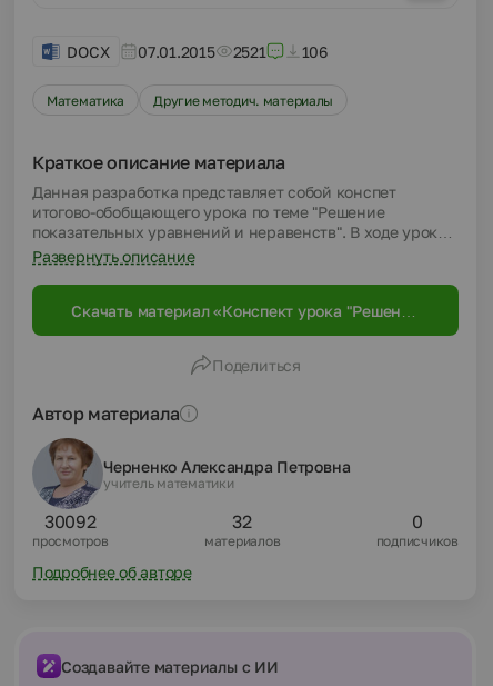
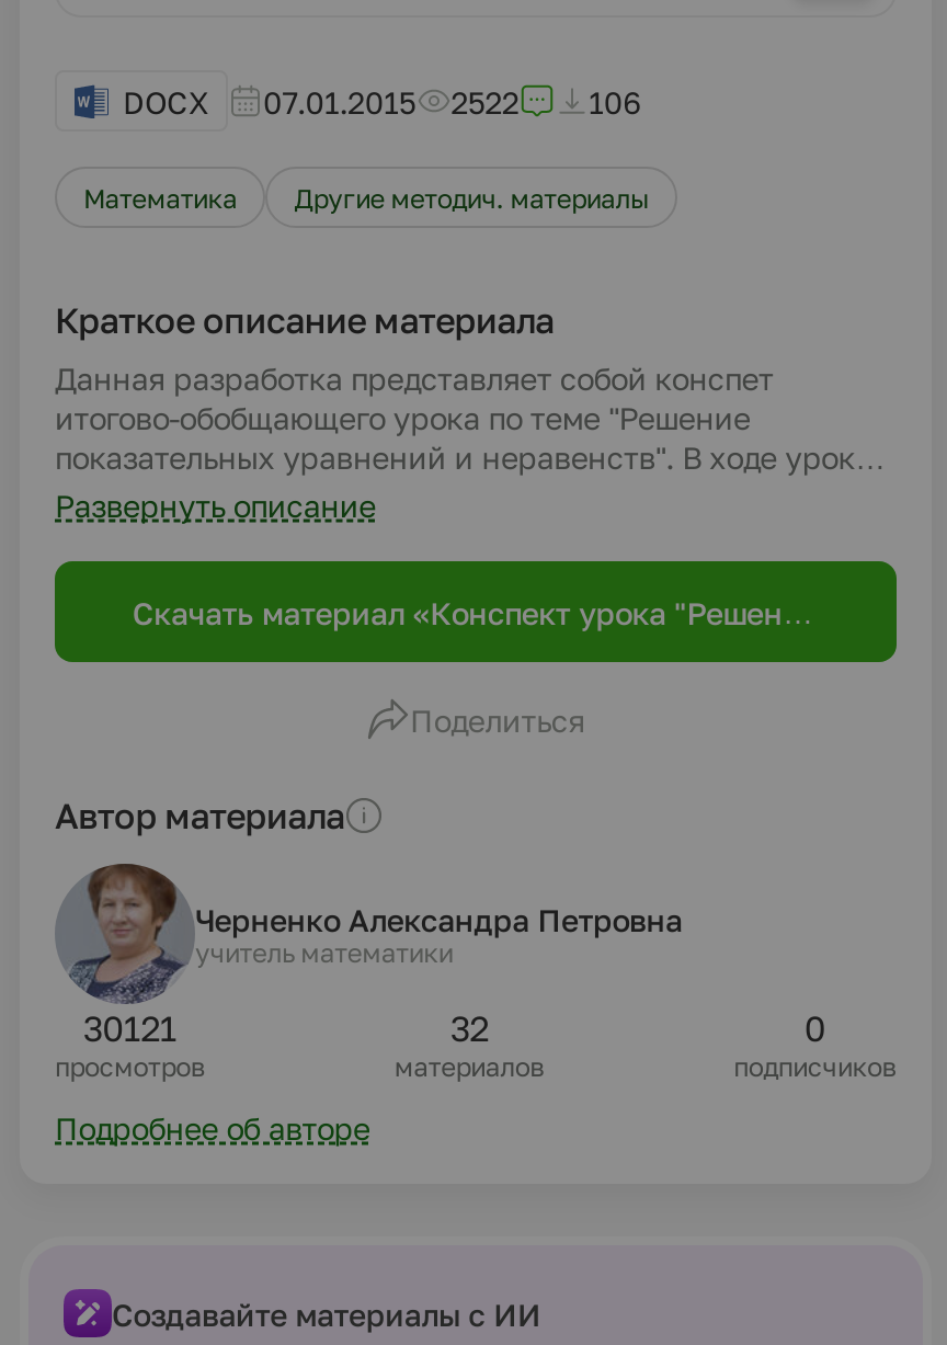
[67,42,327,61] DOCX 07.01.2015 2521 106 -> [123,82,640,119] DOCX 07.01.2015 2522 106
[44,510,96,533] 30092 -> [83,1006,177,1050] 30121

